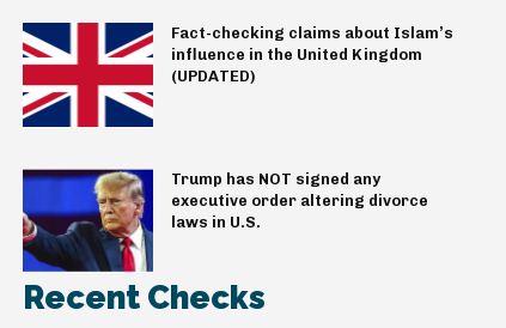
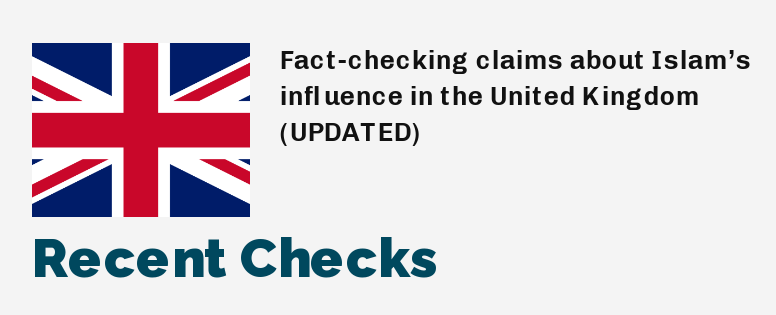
[22,168,428,273] [image] | Trump has NOT signed any | executive order altering divorce | laws in U.S. -> none

